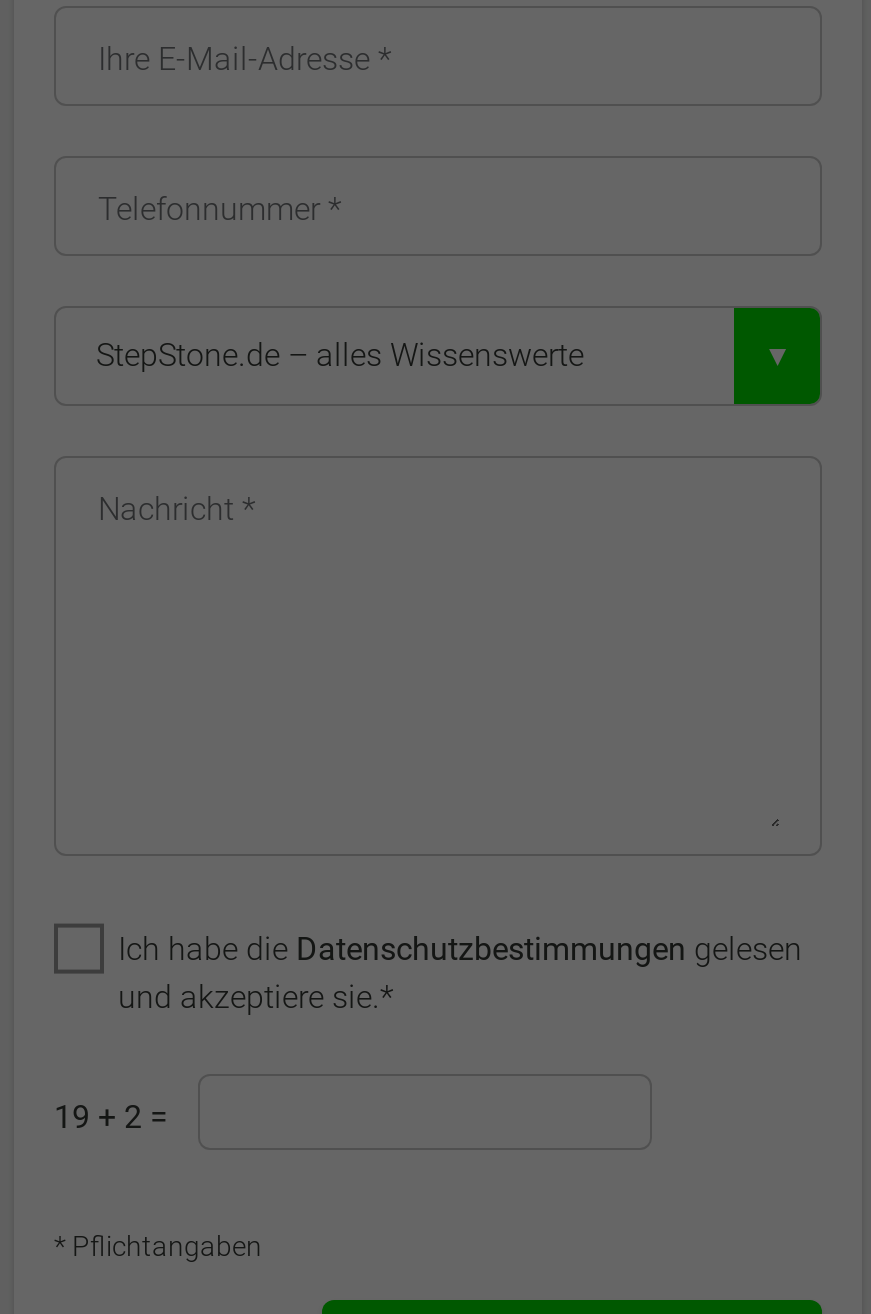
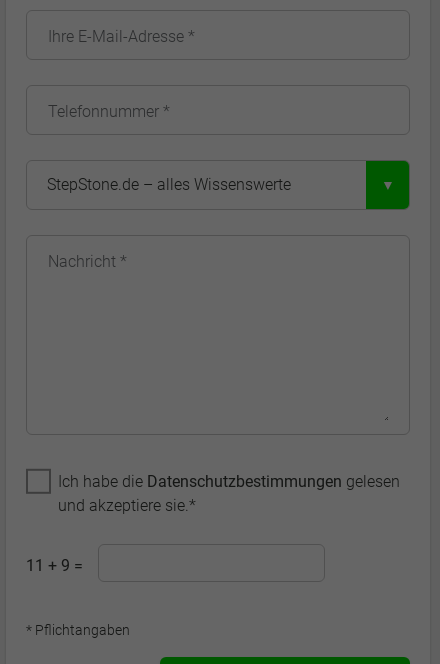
[54,1099,176,1137] 19 + 2 = -> [26,556,87,575] 11 + 9 =

